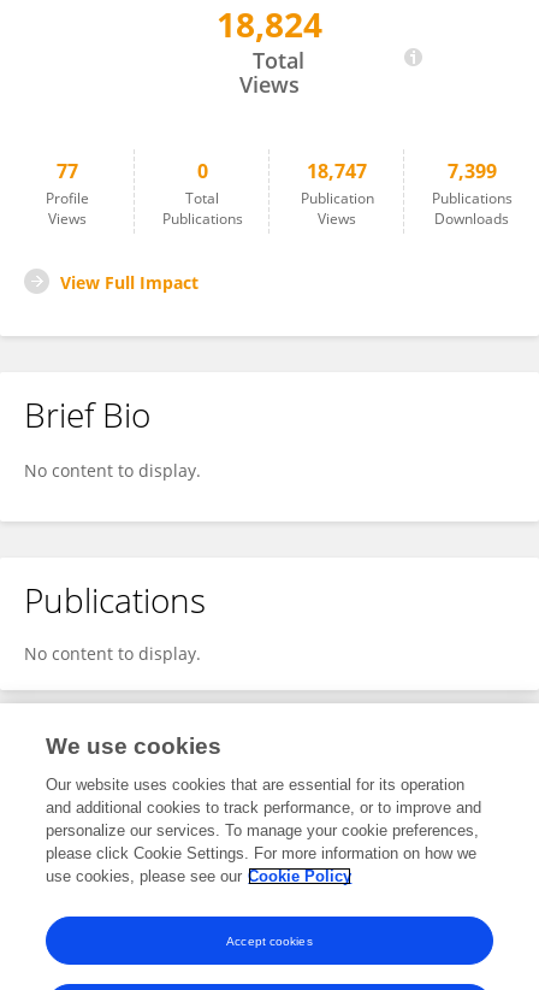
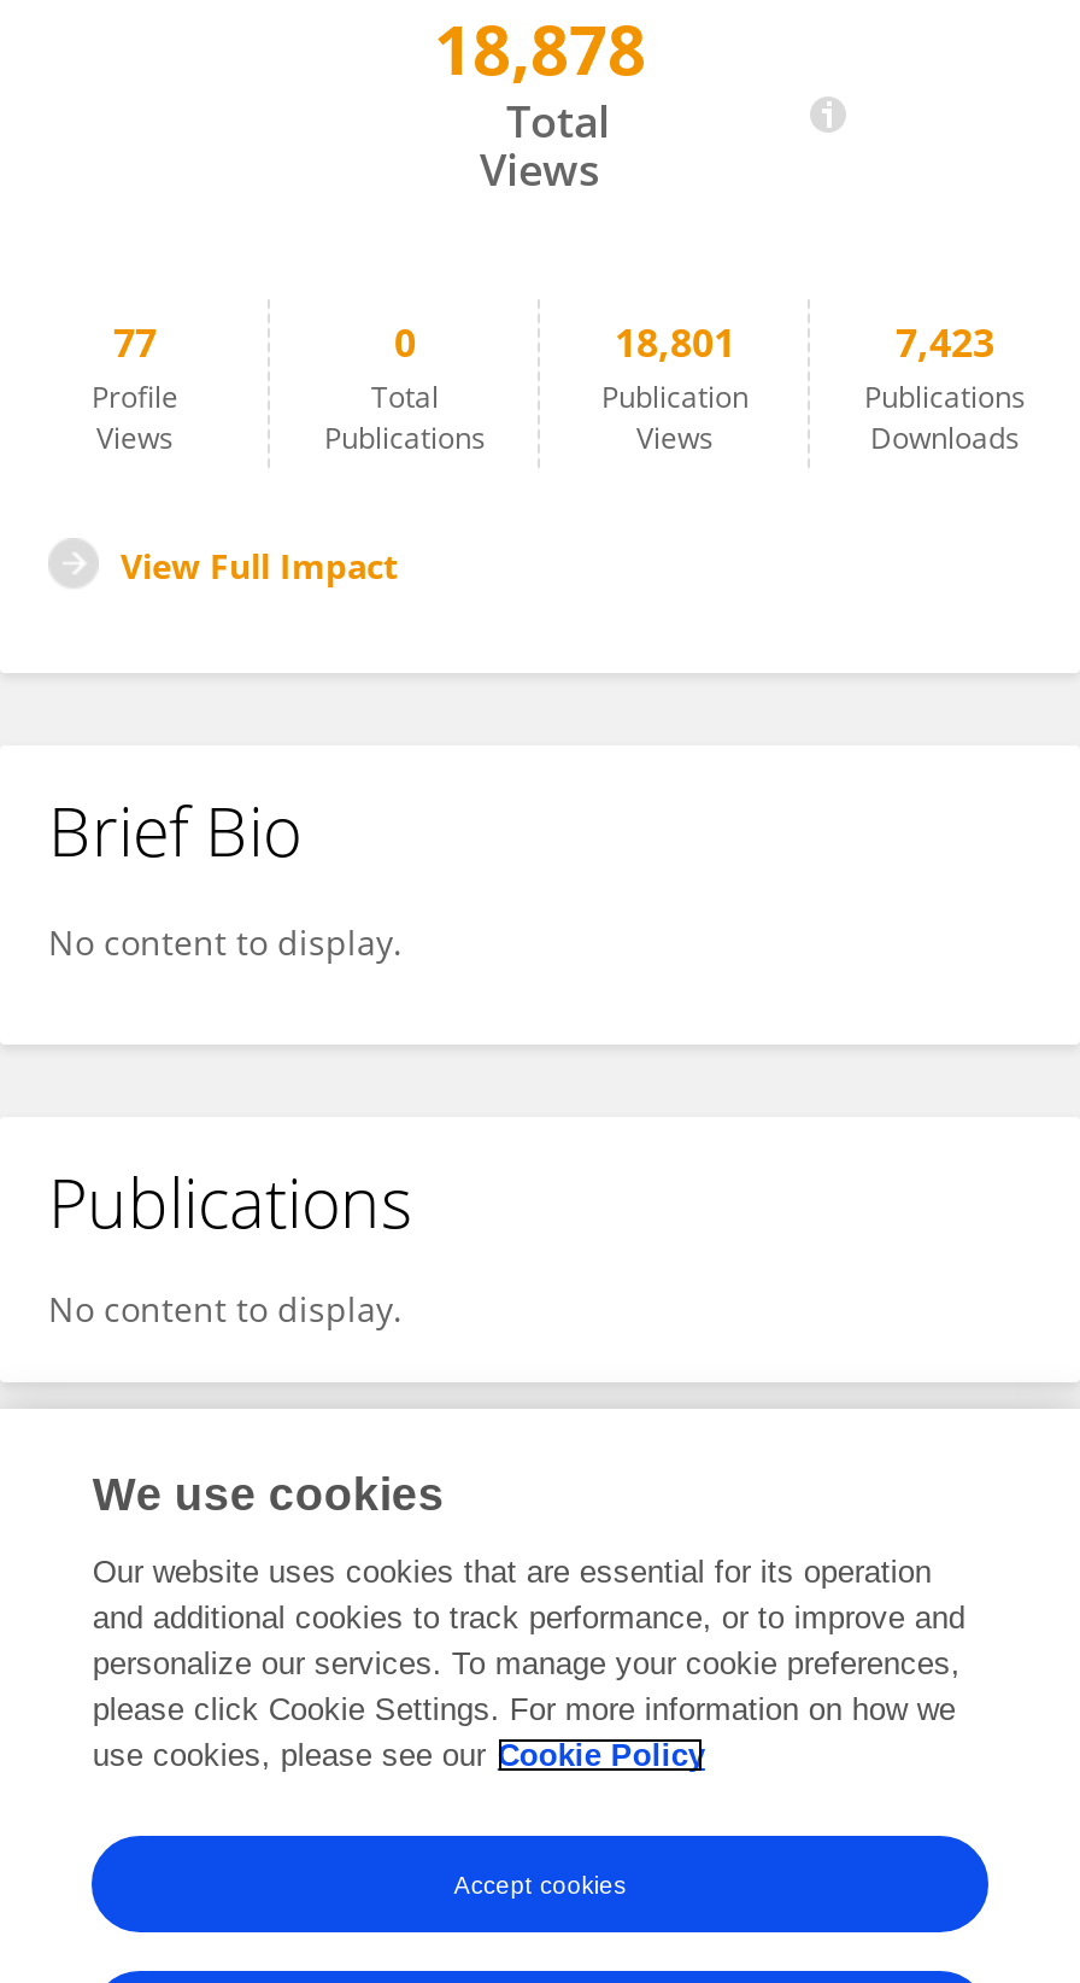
[217,1,322,47] 18,824 -> [434,2,646,94] 18,878
[307,158,367,184] 18,747 -> [615,316,735,369] 18,801
[447,158,496,184] 7,399 -> [896,316,994,369] 7,423

